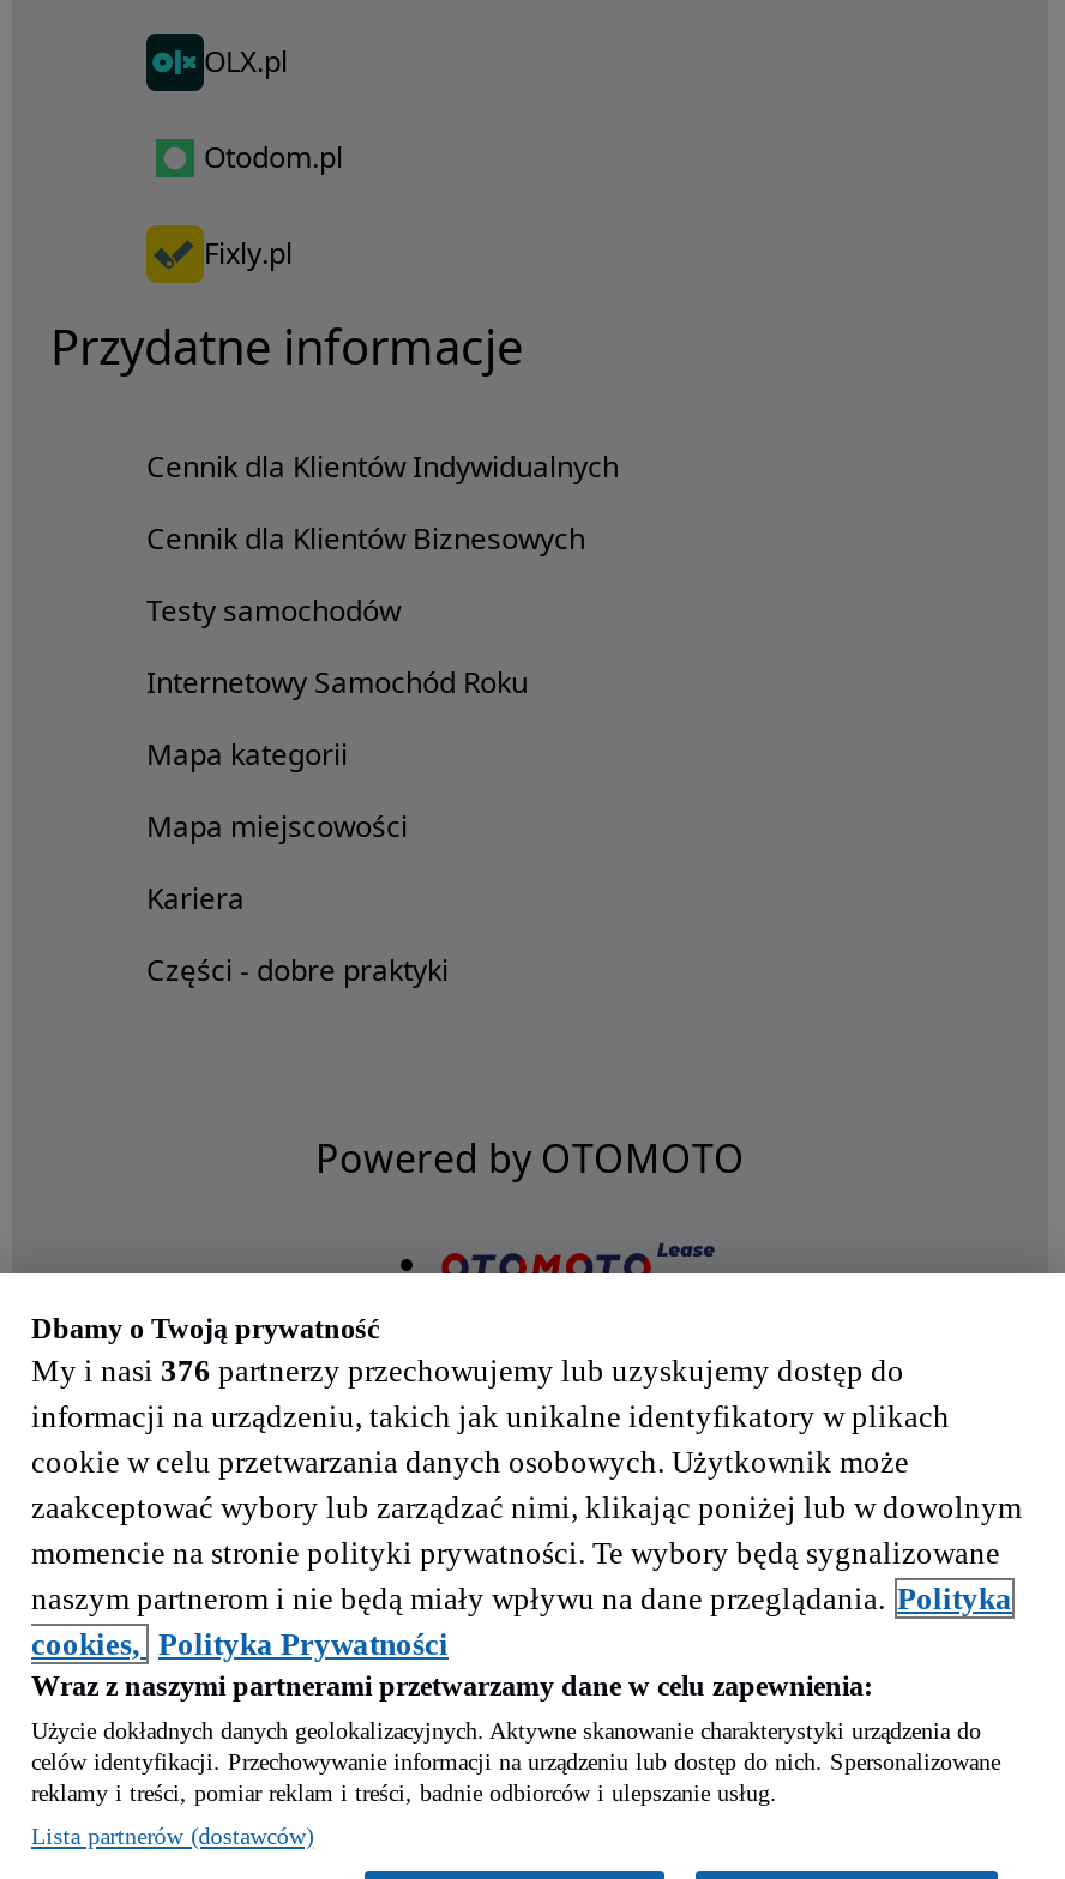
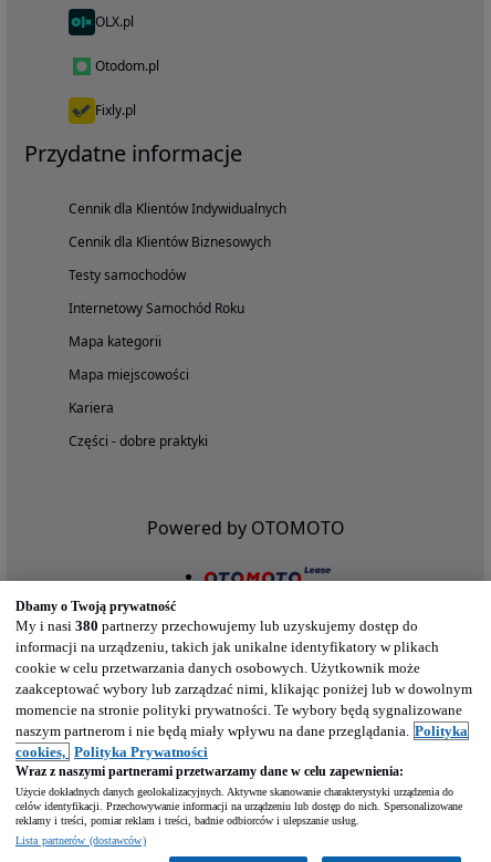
[31,1353,904,1389] My i nasi 376 partnerzy przechowujemy lub uzyskujemy dostęp do -> [15,617,418,634] My i nasi 380 partnerzy przechowujemy lub uzyskujemy dostęp do

